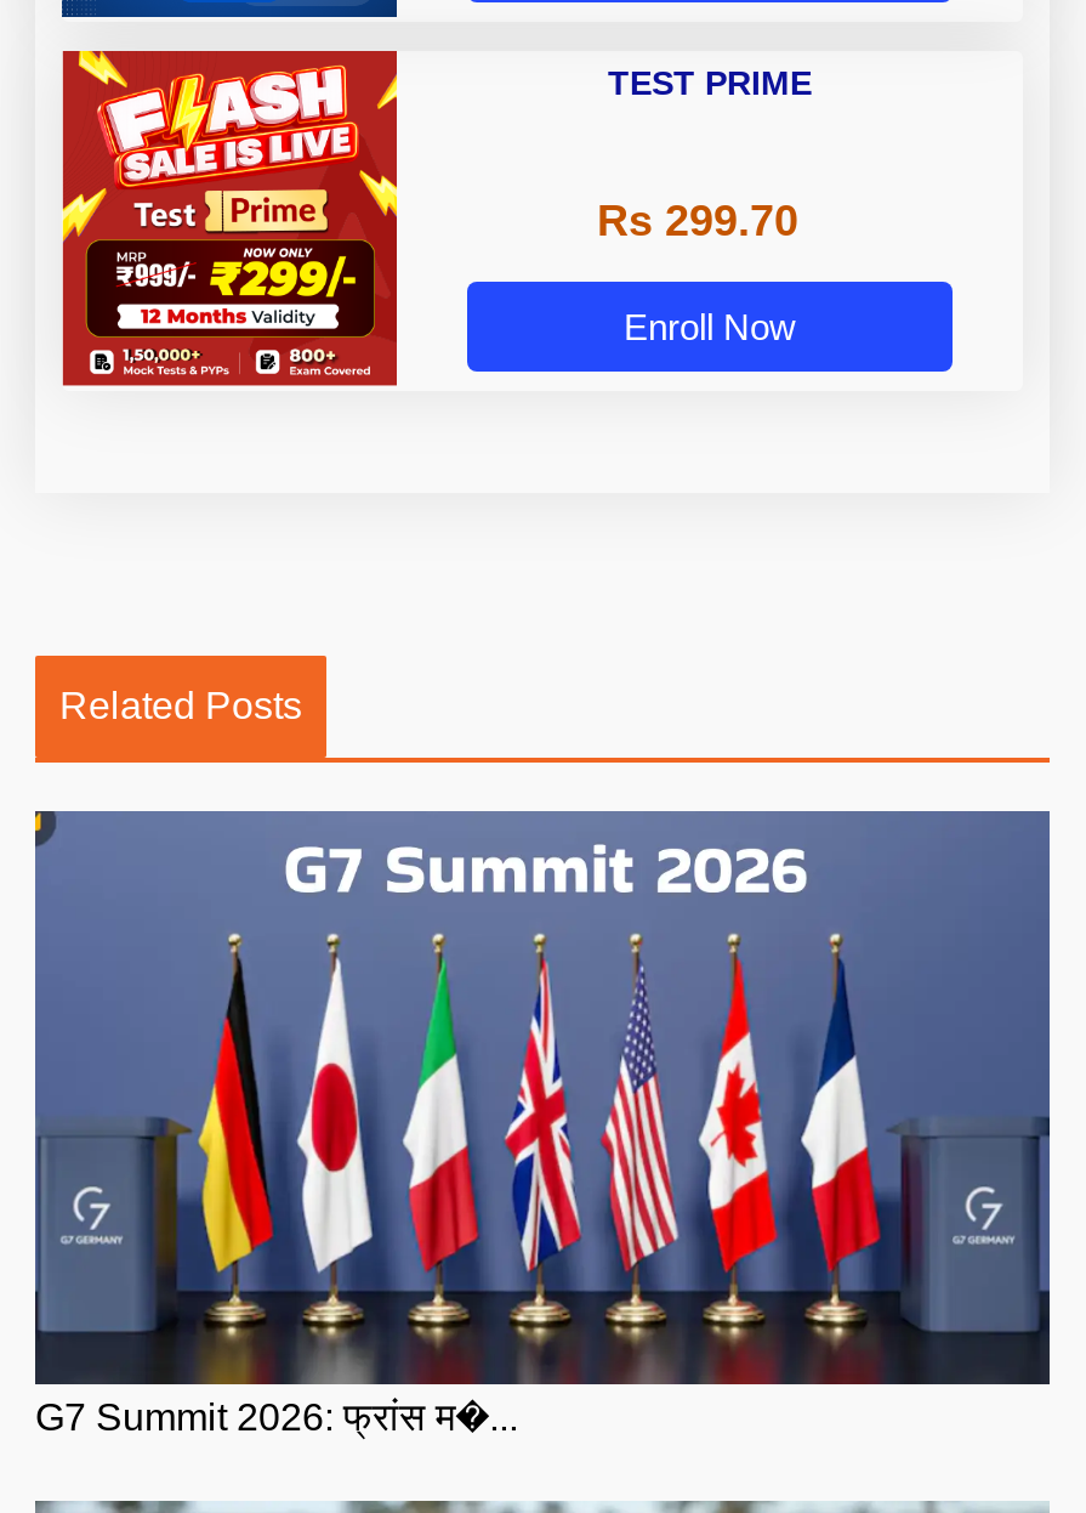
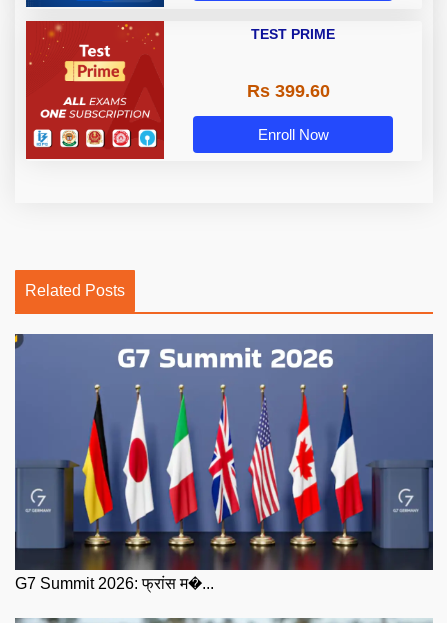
[59,49,399,379] [image] -> [25,20,165,154] [image]
[597,197,798,246] Rs 299.70 -> [246,81,329,101] Rs 399.60

